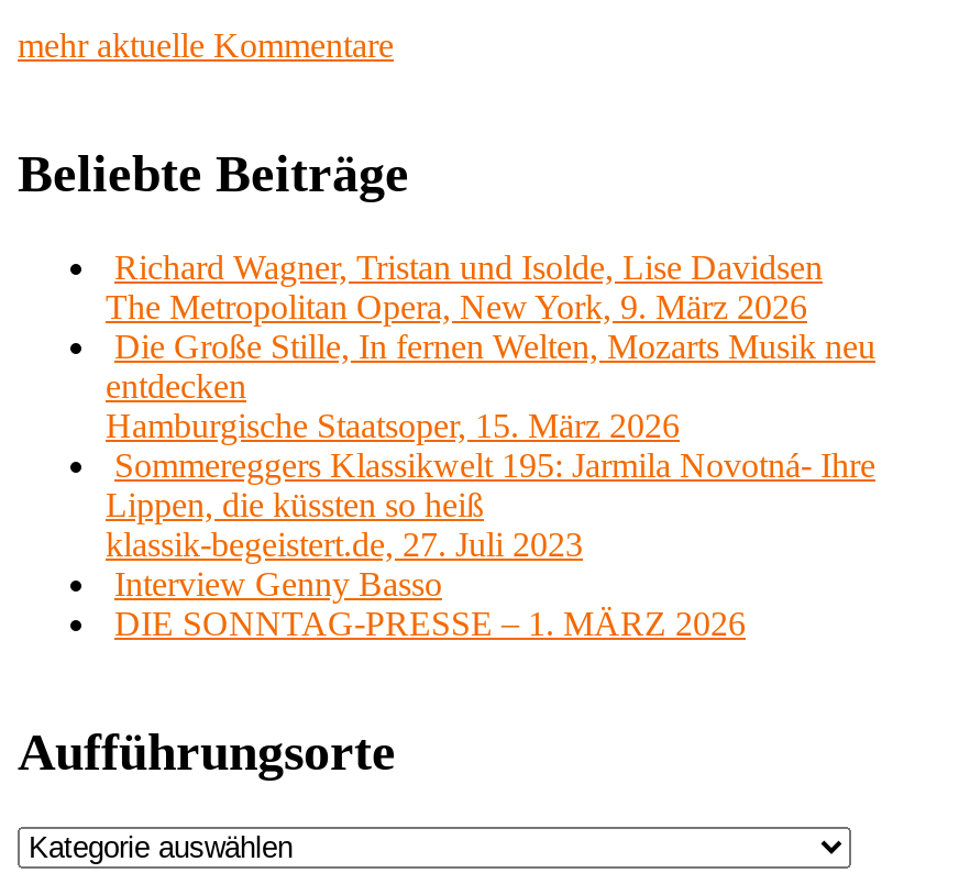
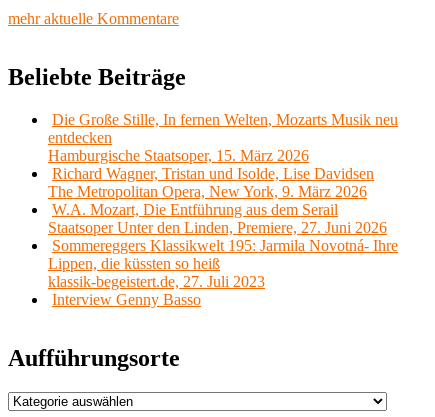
moved [106,248,823,325] -> [48,165,374,200]: Richard Wagner, Tristan und Isolde, Lise Davidsen | The Metropolitan Opera, New York, 9. März 2026
moved [106,327,875,444] -> [48,111,398,164]: Die Große Stille, In fernen Welten, Mozarts Musik neu | entdecken | Hamburgische Staatsoper, 15. März 2026
none -> [48,201,387,236] W.A. Mozart, Die Entführung aus dem Serail | Staatsoper Unter den Linden, Premiere, 27. Juni 2026
moved [106,446,875,602] -> [48,237,398,308]: Sommereggers Klassikwelt 195: Jarmila Novotná- Ihre | Lippen, die küssten so heiß | klassik-begeistert.de, 27. Juli 2023 | Interview Genny Basso
[114,605,746,642] DIE SONNTAG-PRESSE – 1. MÄRZ 2026 -> none

